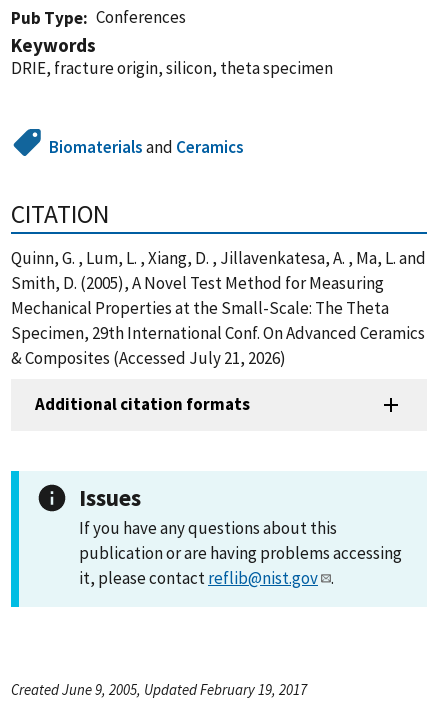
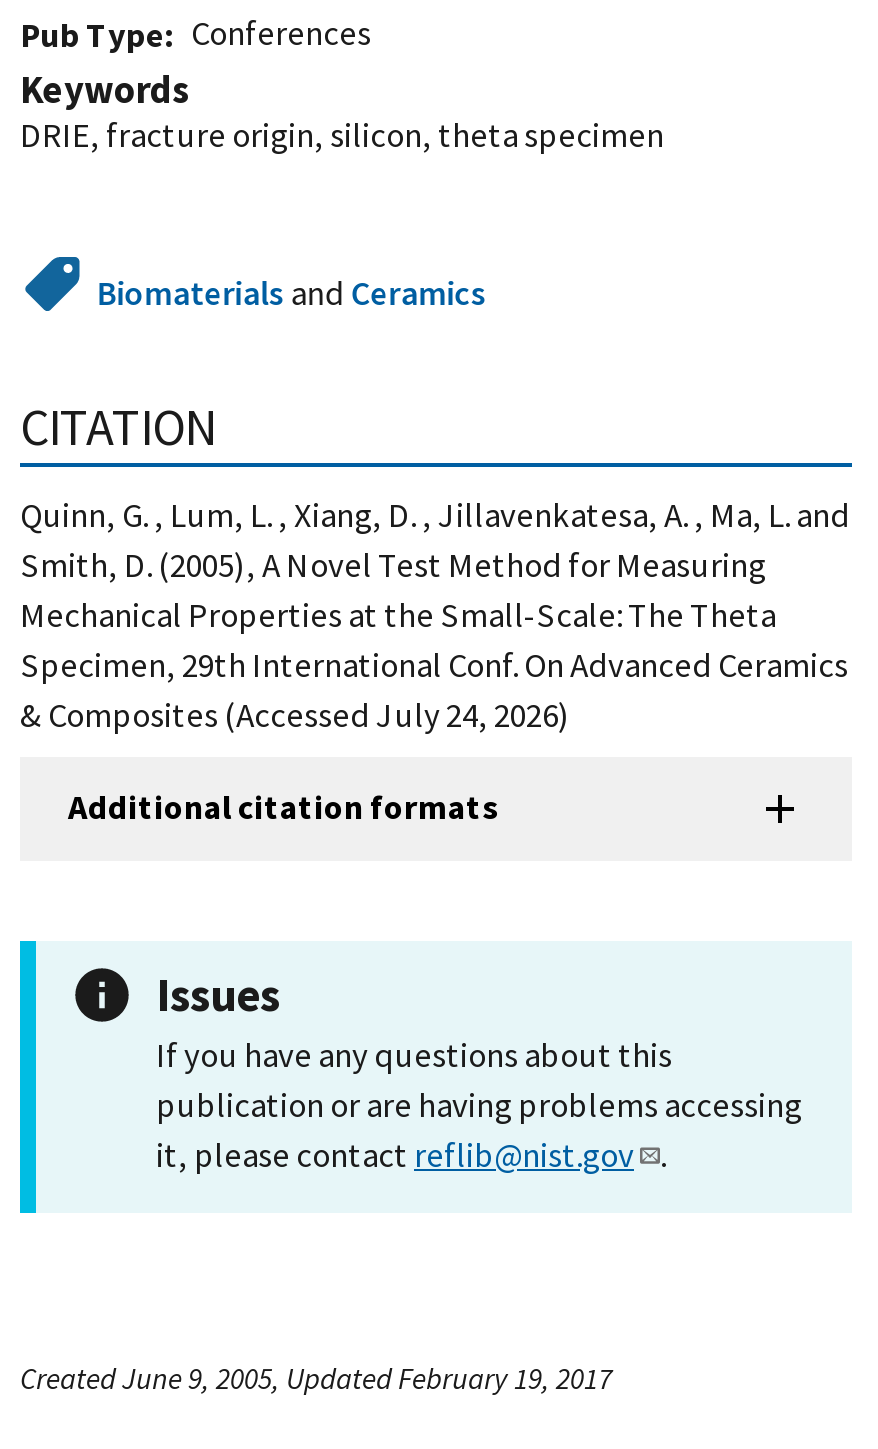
[11,347,286,369] & Composites (Accessed July 21, 2026) -> [20,693,570,737] & Composites (Accessed July 24, 2026)

